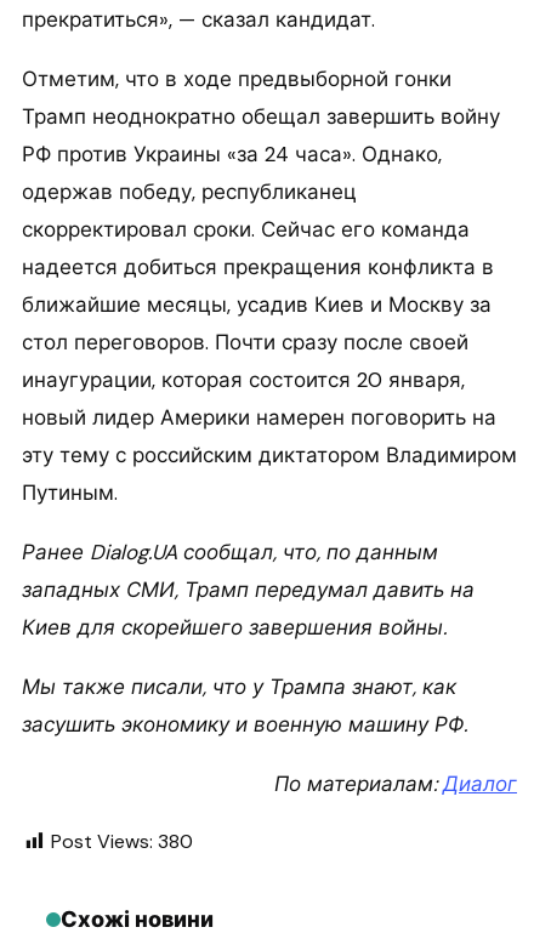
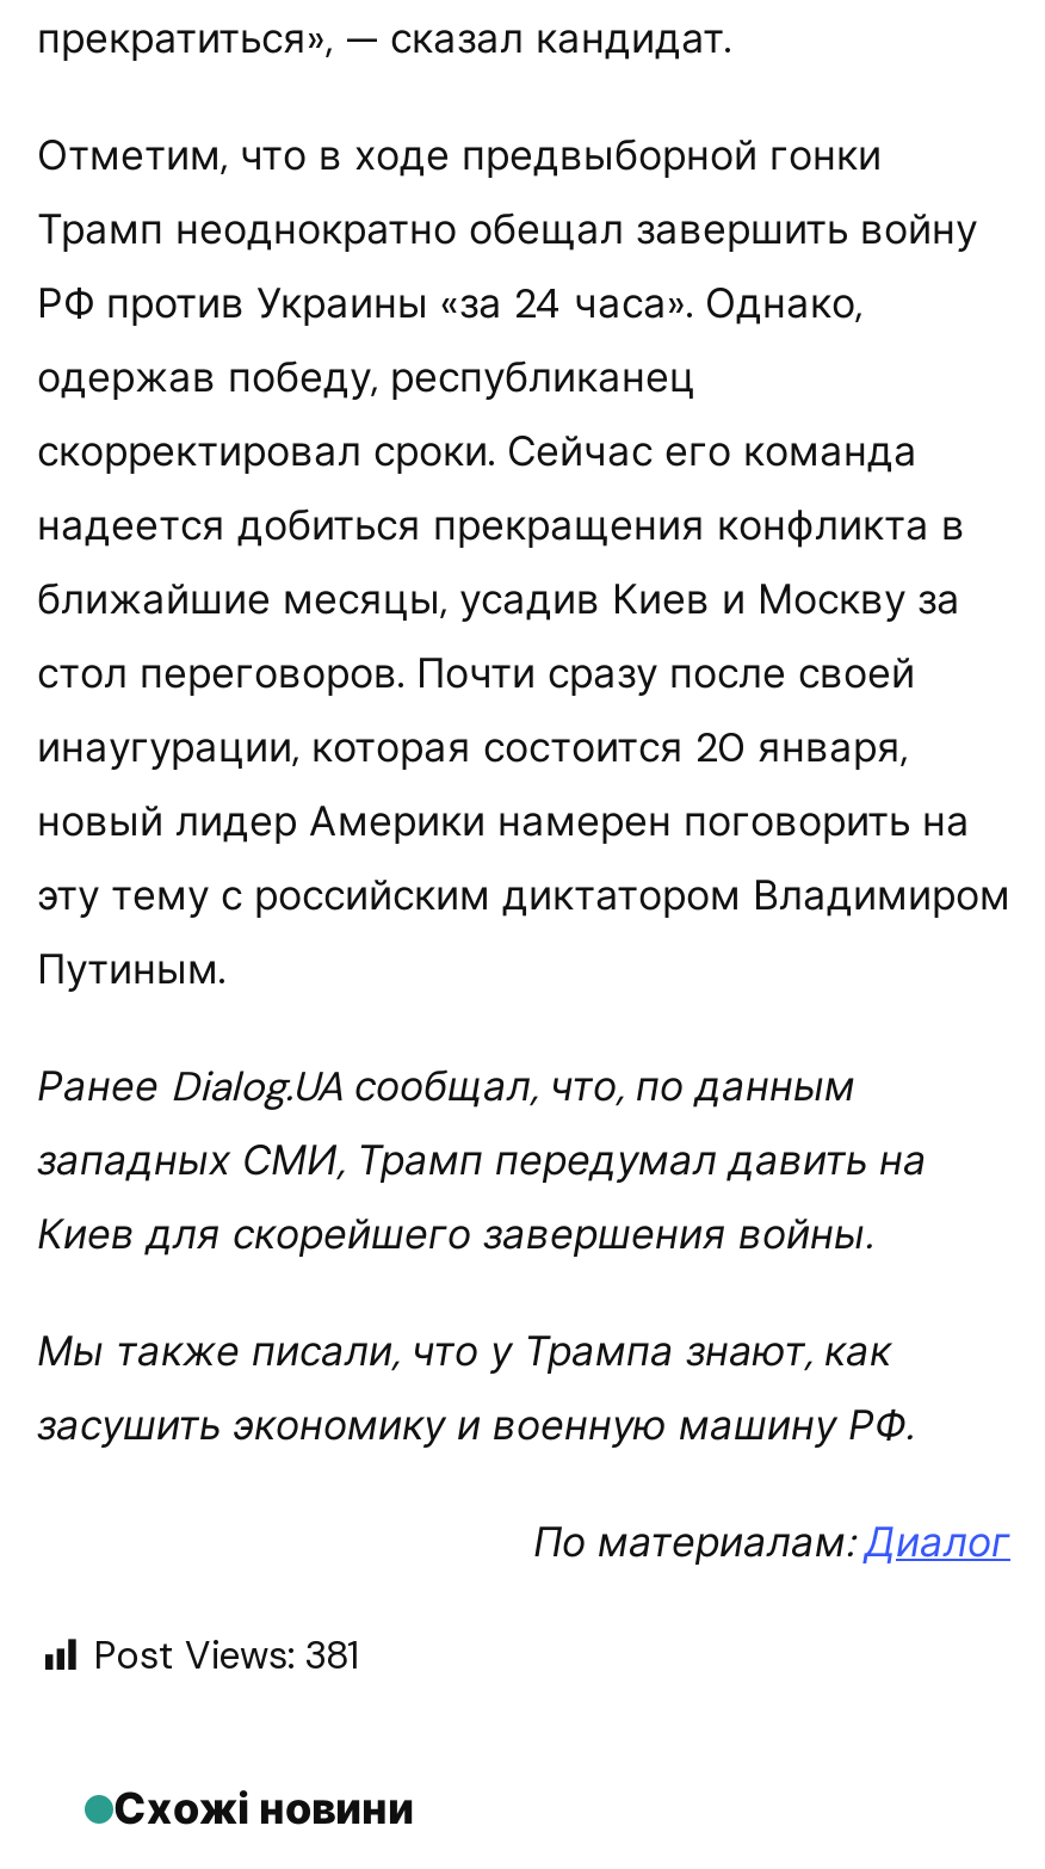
[51,829,193,854] Post Views: 380 -> [94,1630,359,1680] Post Views: 381

